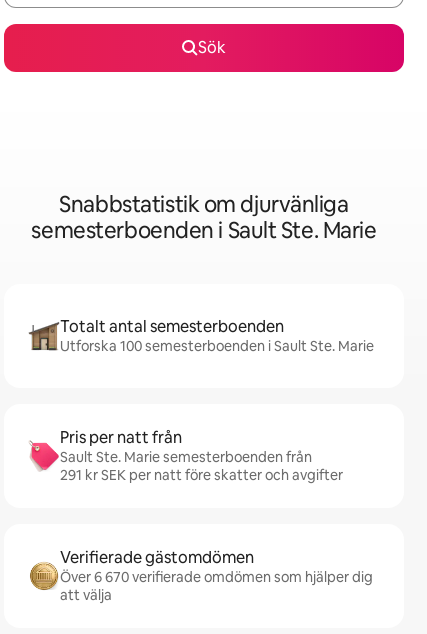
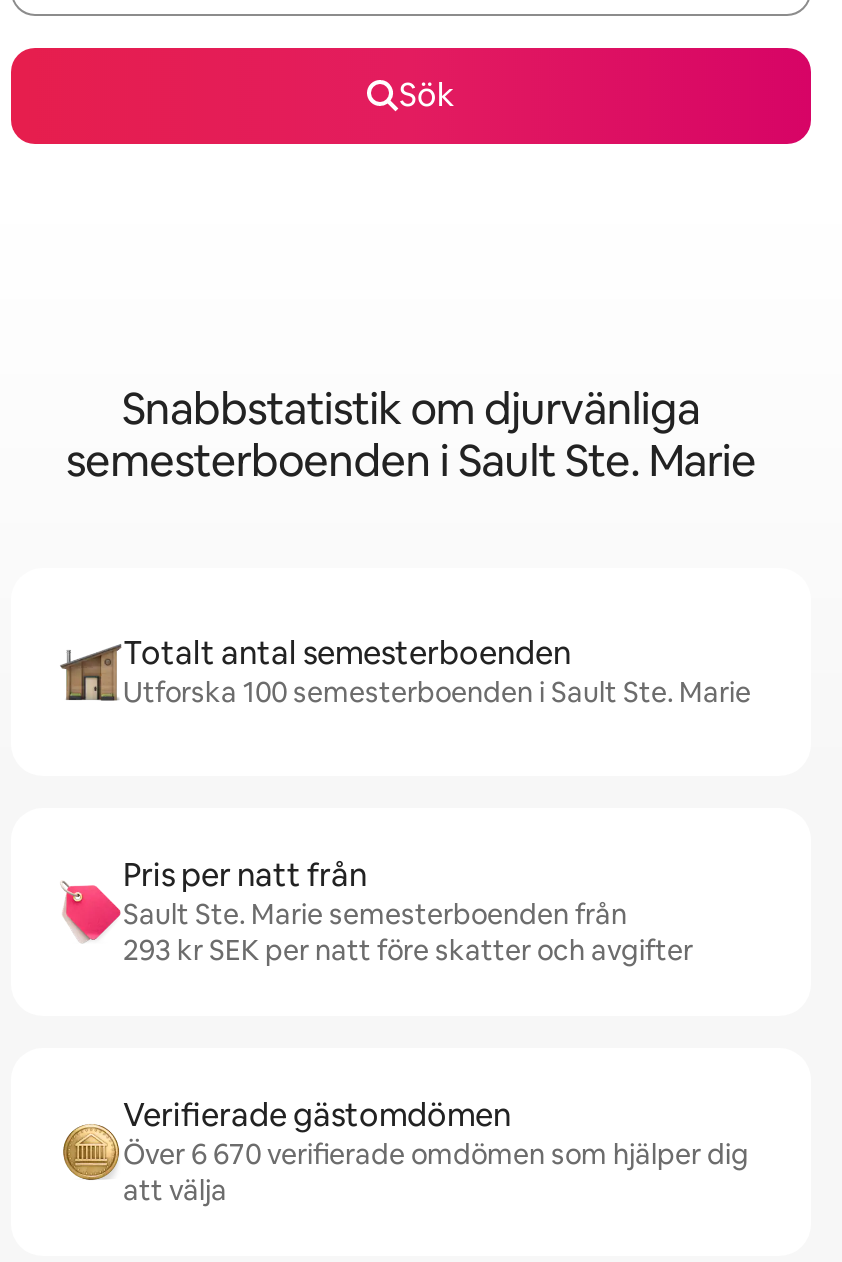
[60,466,343,484] 291 kr SEK per natt före skatter och avgifter -> [123,932,693,968] 293 kr SEK per natt före skatter och avgifter

